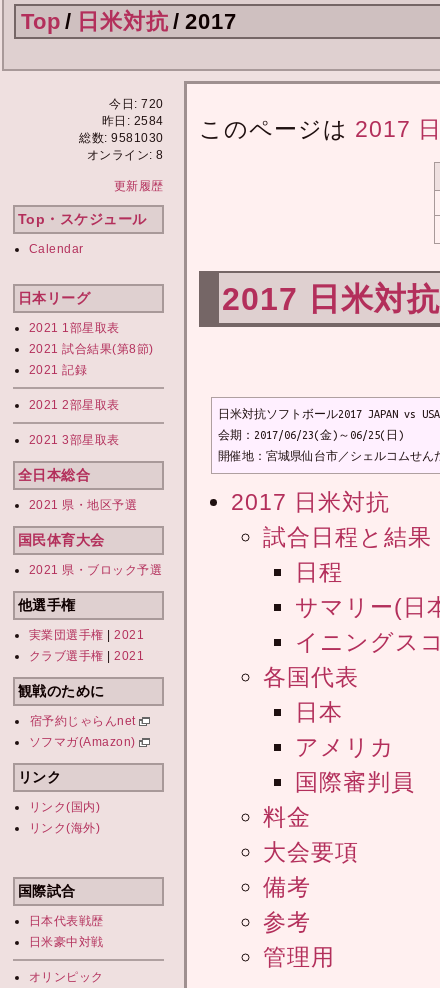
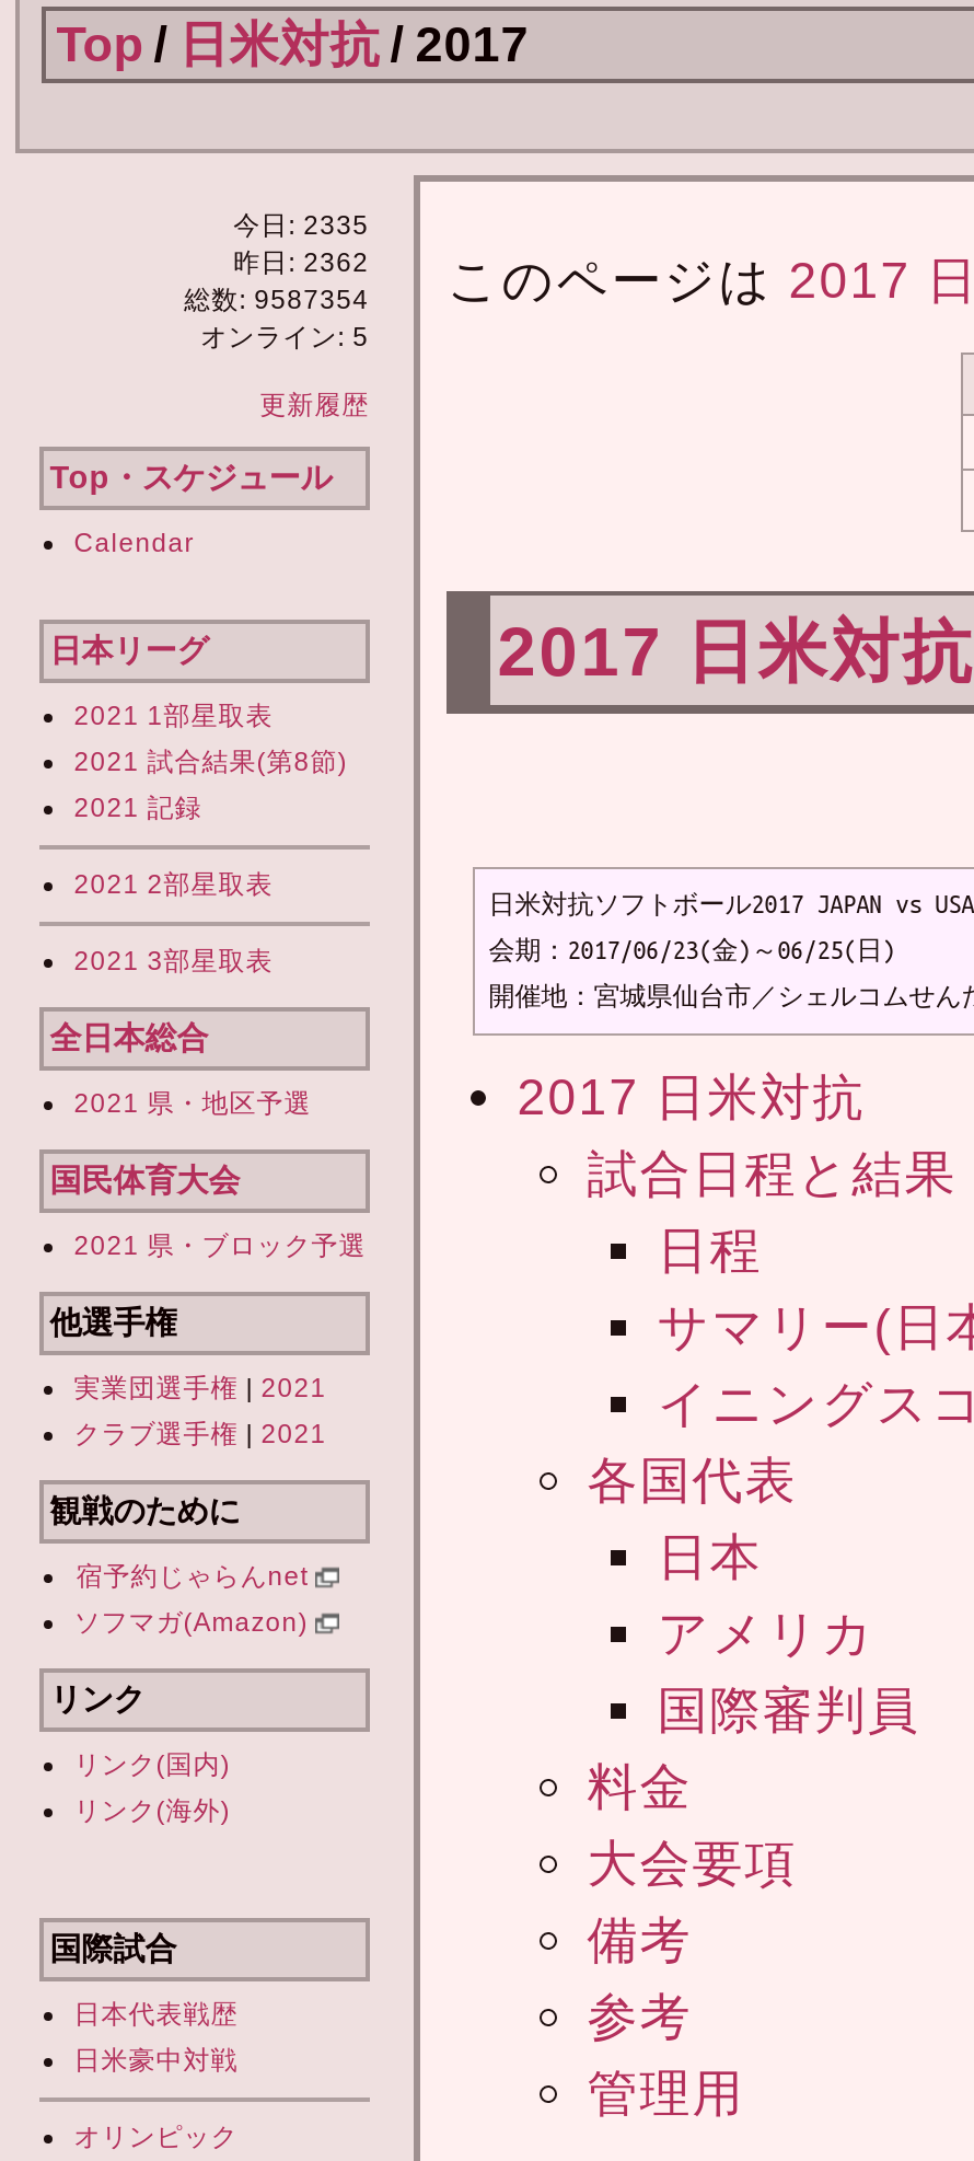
[109,97,164,111] 今日: 720 -> [234,210,369,240] 今日: 2335
[102,114,164,128] 昨日: 2584 -> [234,247,369,278] 昨日: 2362
[79,131,164,145] 総数: 9581030 -> [184,284,369,315] 総数: 9587354
[87,148,164,162] オンライン: 8 -> [201,321,369,352] オンライン: 5

